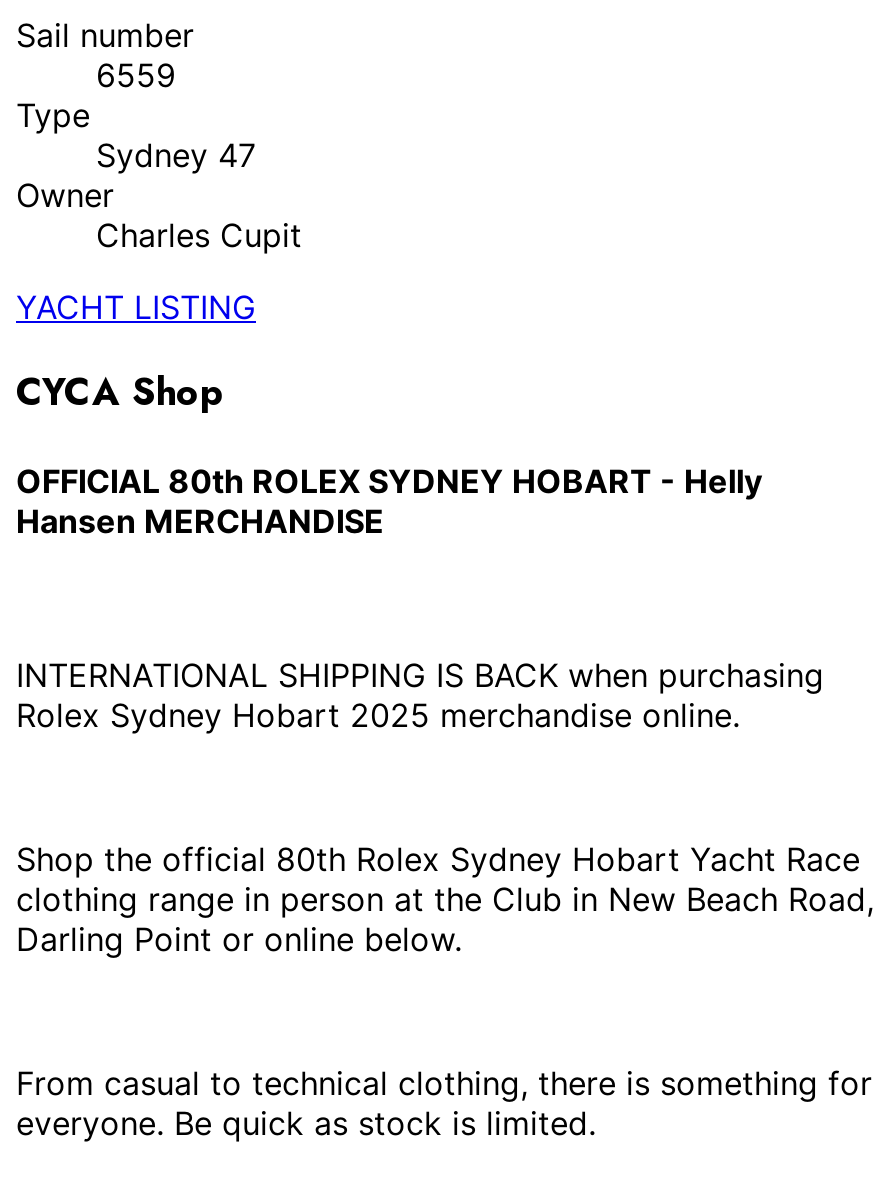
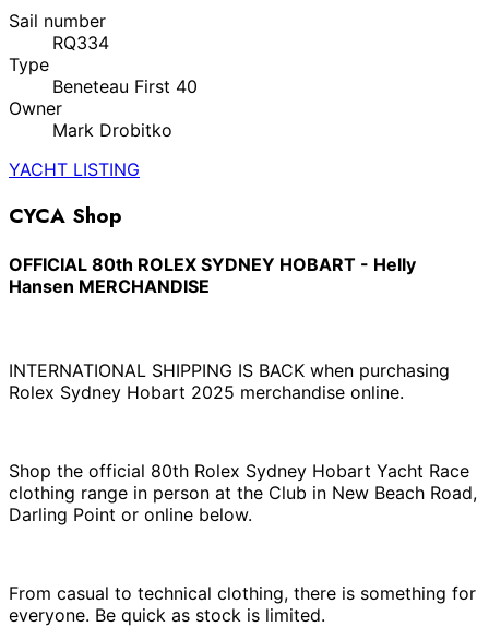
[96,55,176,95] 6559 -> [52,31,109,53] RQ334
[96,135,256,175] Sydney 47 -> [52,75,198,97] Beneteau First 40
[96,215,302,255] Charles Cupit -> [52,119,172,141] Mark Drobitko

